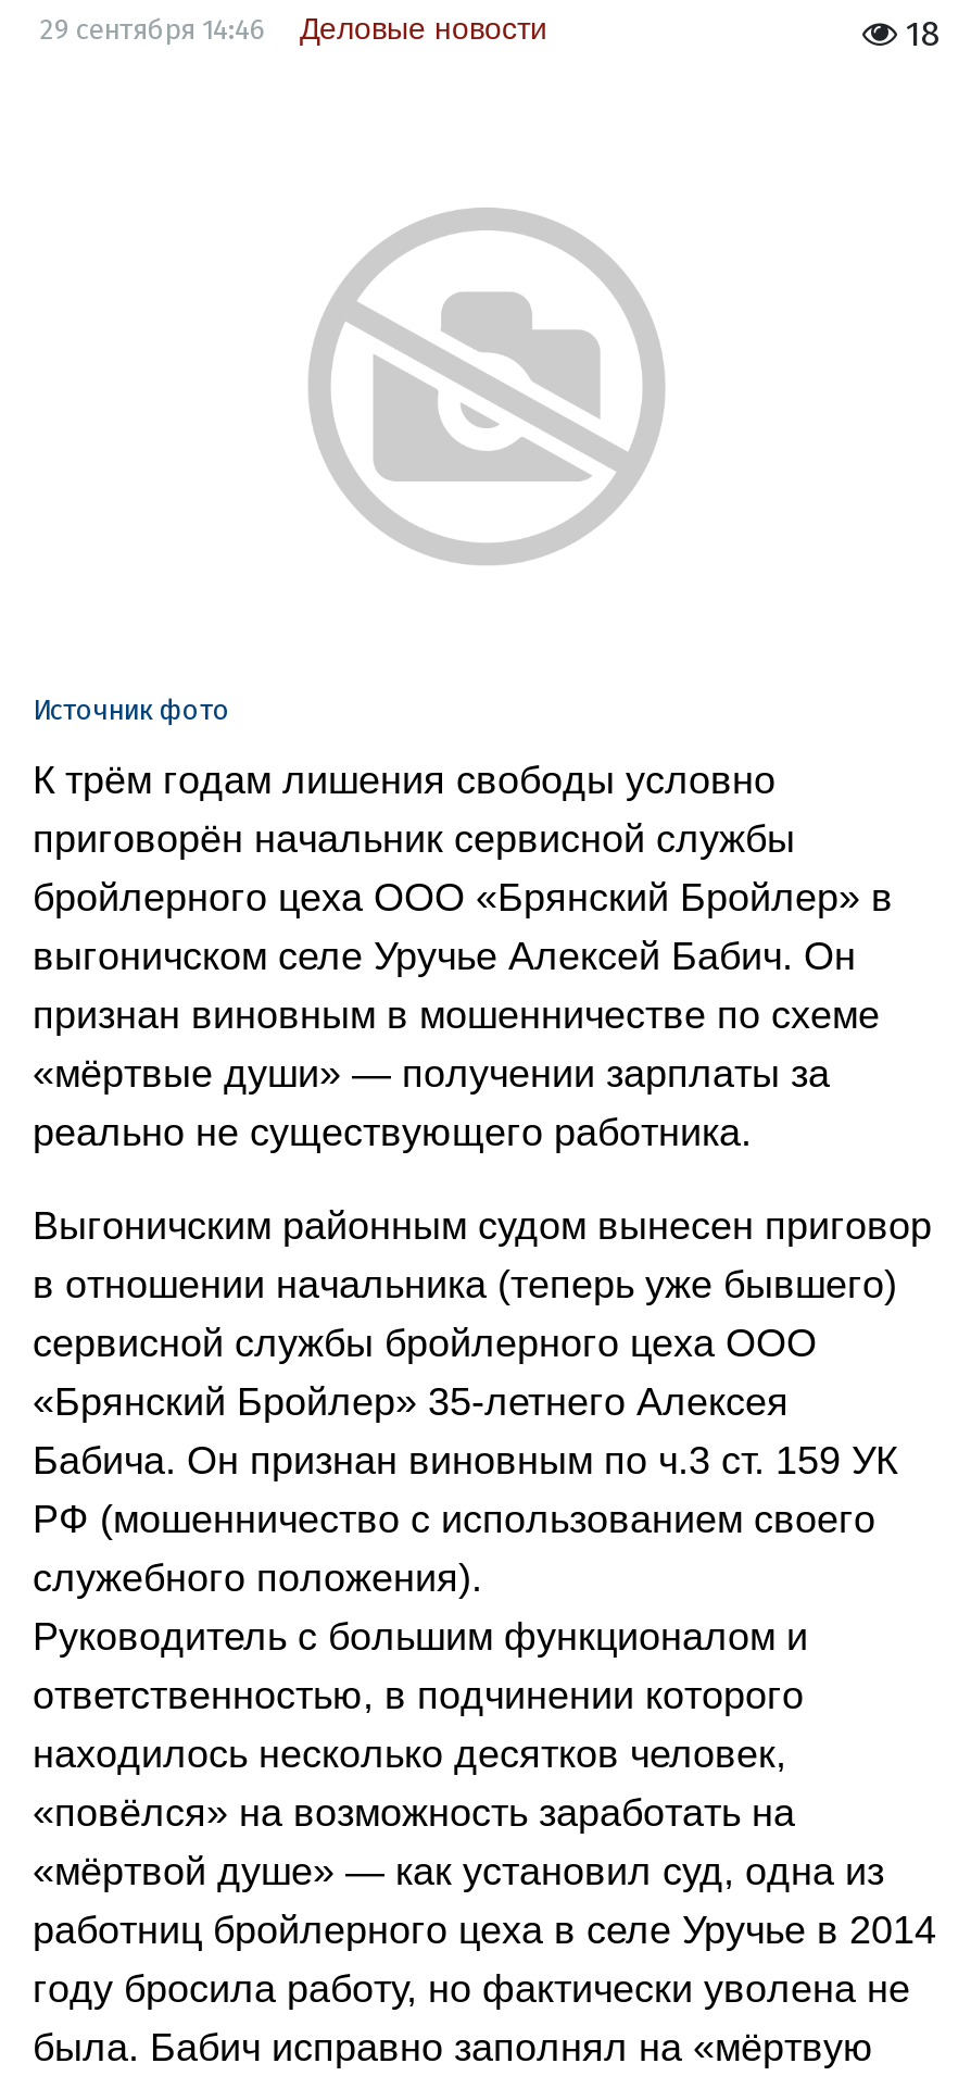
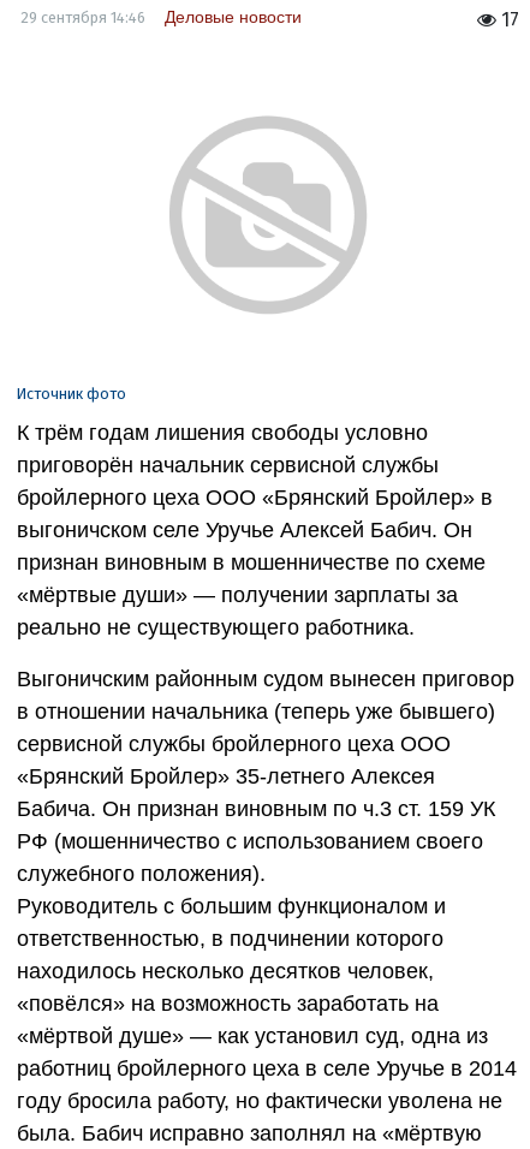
[906,13,941,54] 18 -> [501,8,519,31] 17

